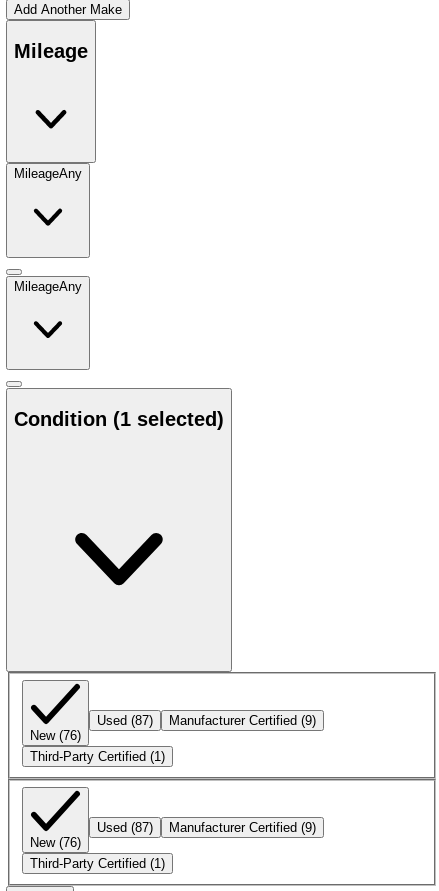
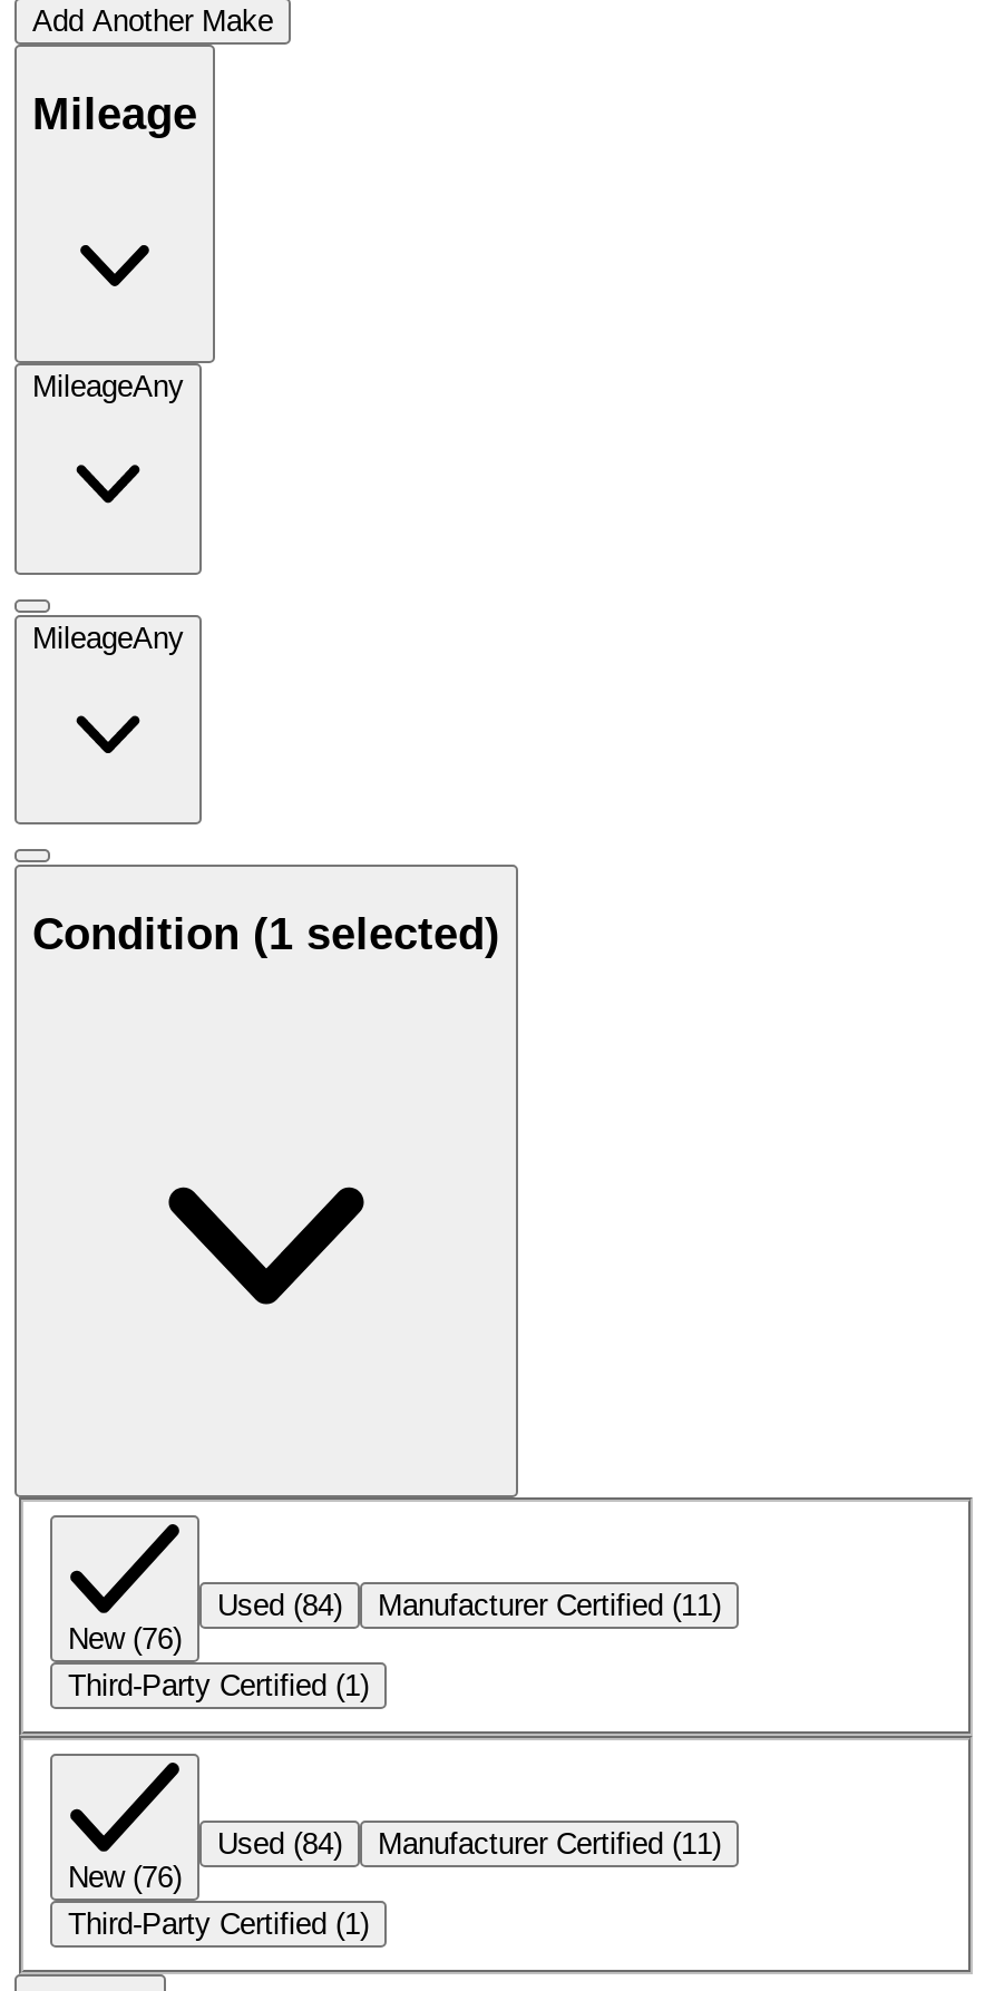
[97,713,153,728] Used (87) -> [217,1590,342,1623] Used (84)
[169,713,316,728] Manufacturer Certified (9) -> [378,1590,721,1623] Manufacturer Certified (11)
[97,820,153,835] Used (87) -> [217,1828,342,1862] Used (84)
[169,820,316,835] Manufacturer Certified (9) -> [378,1828,721,1862] Manufacturer Certified (11)

